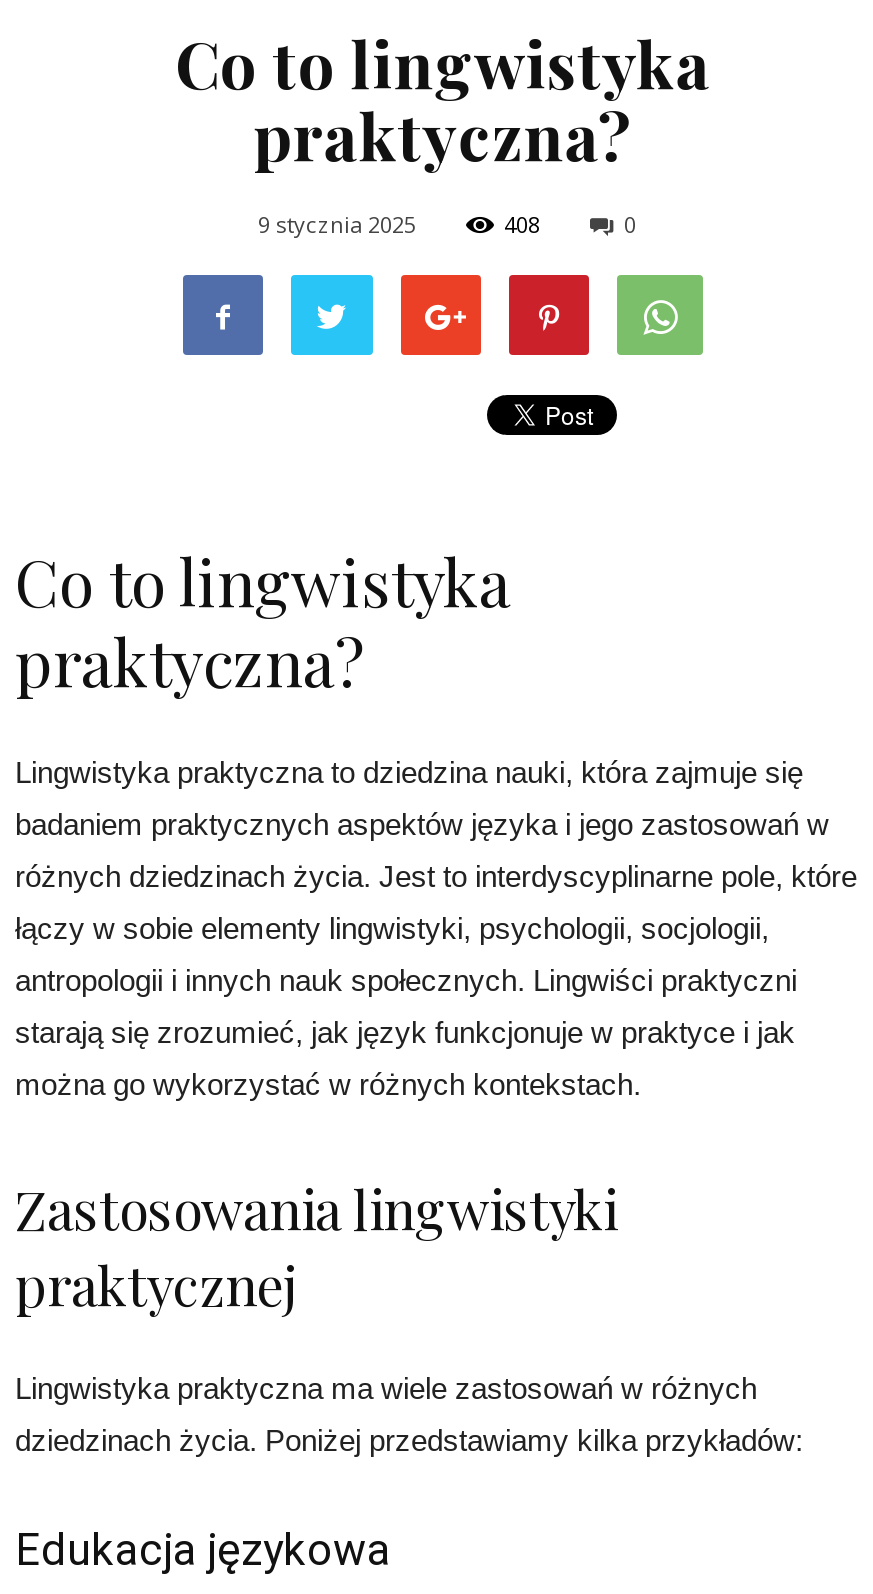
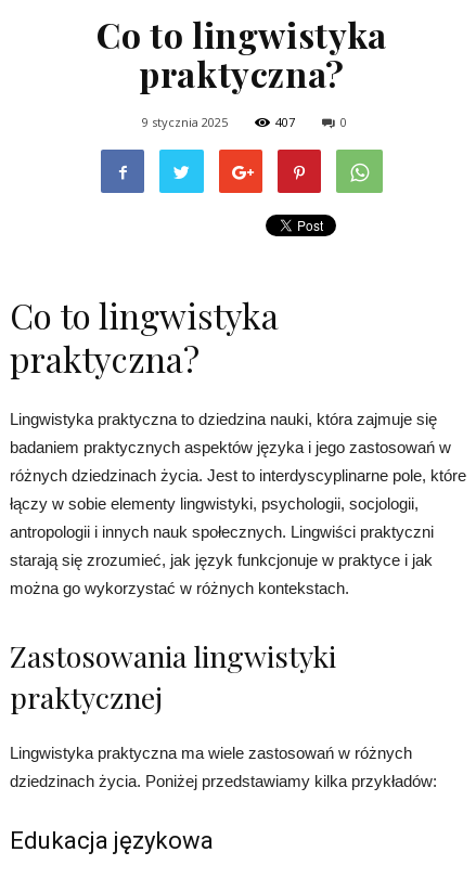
[504,209,540,239] 408 -> [275,114,294,130] 407

